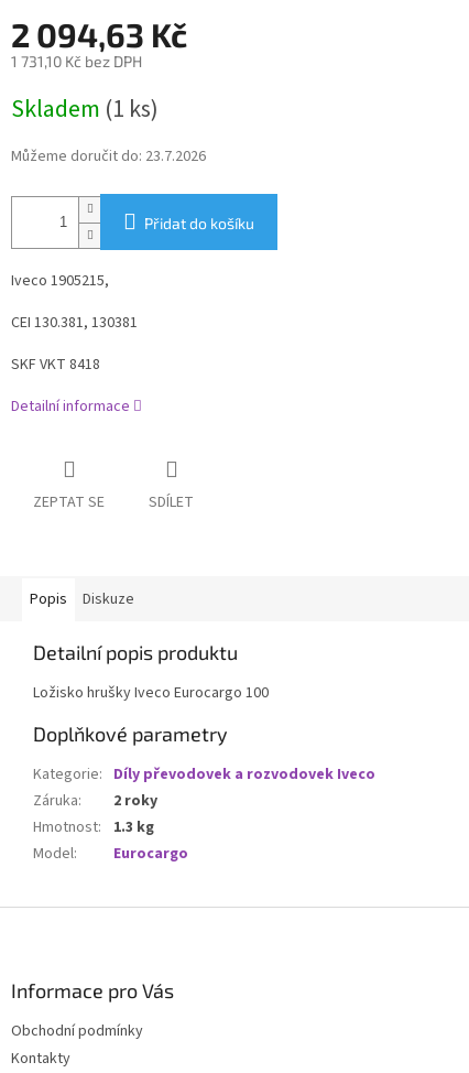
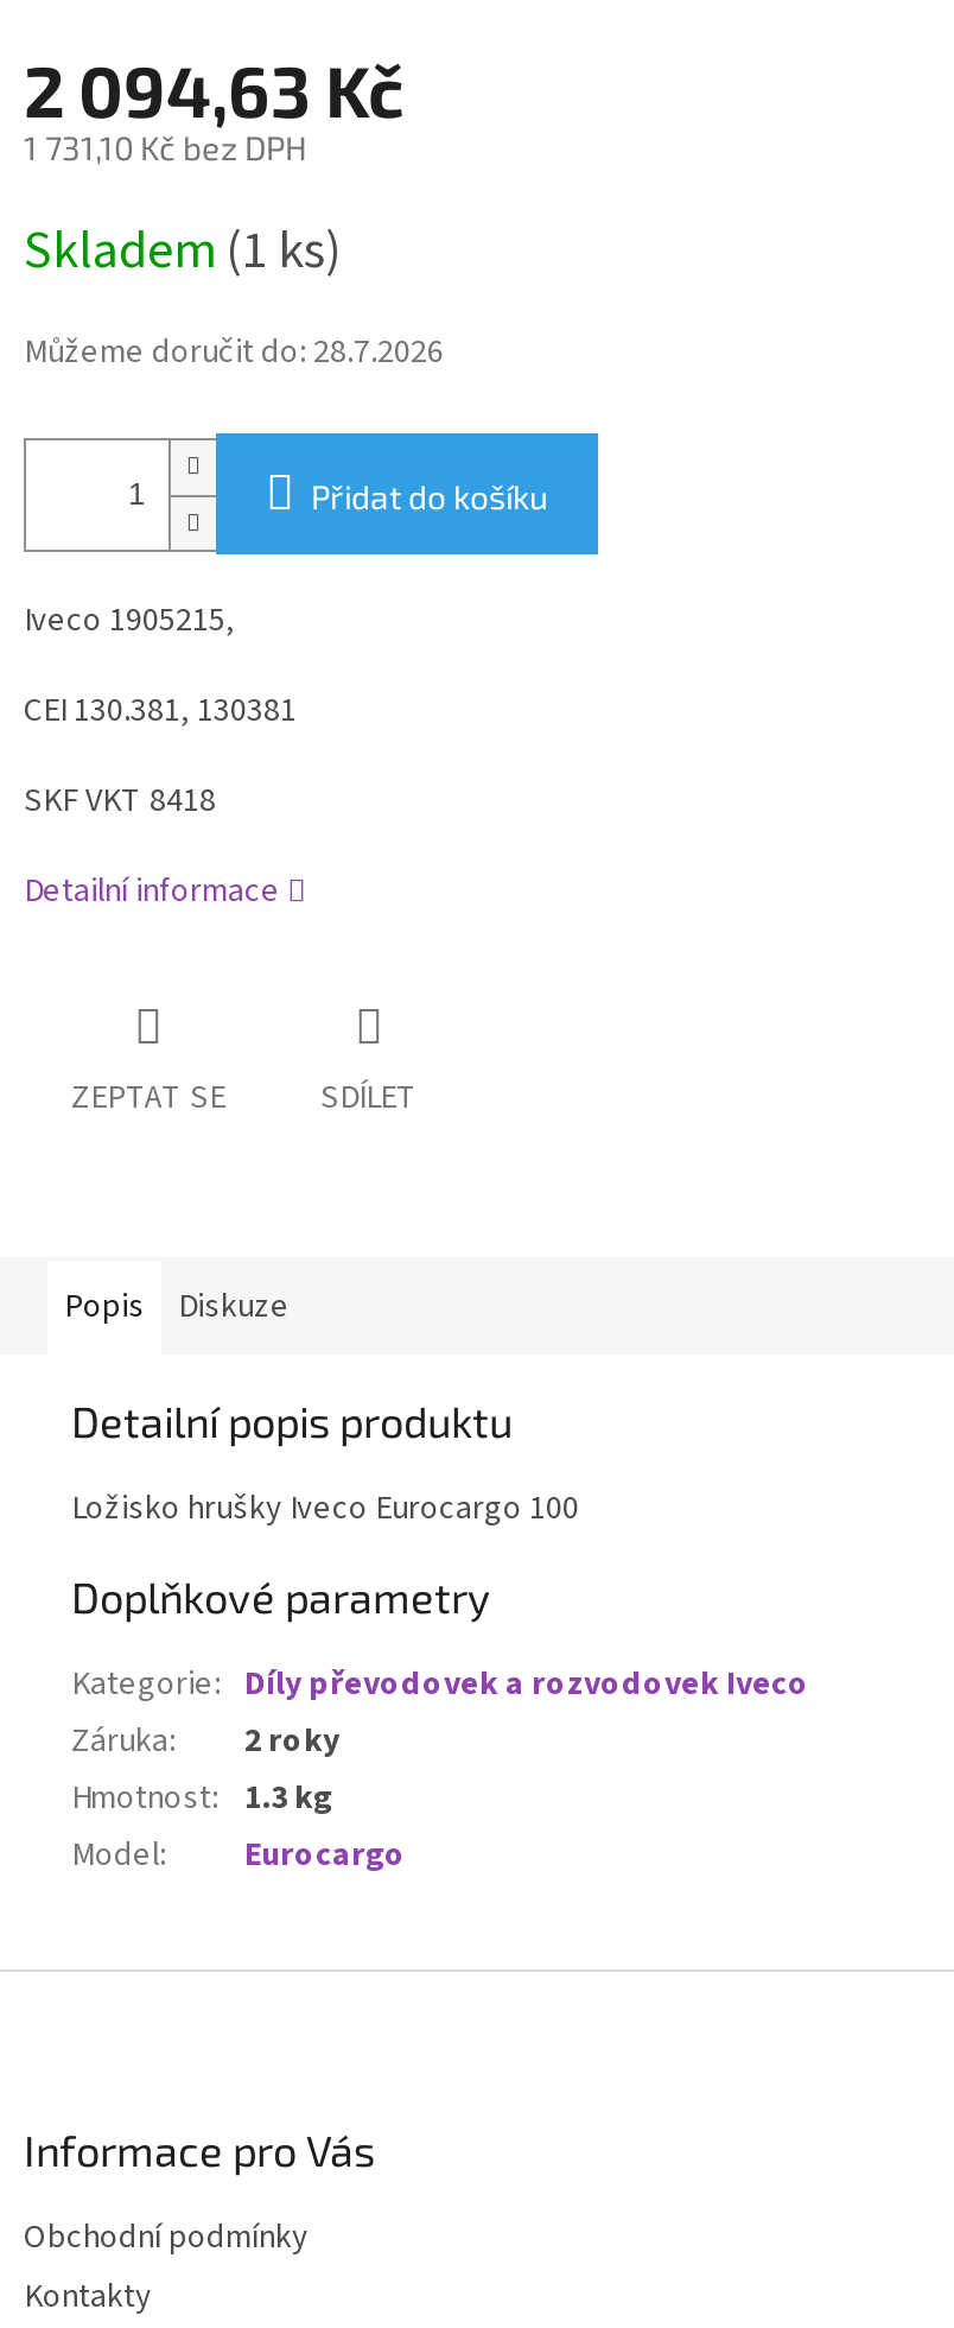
[11,146,206,168] Můžeme doručit do: 23.7.2026 -> [24,330,444,377] Můžeme doručit do: 28.7.2026

